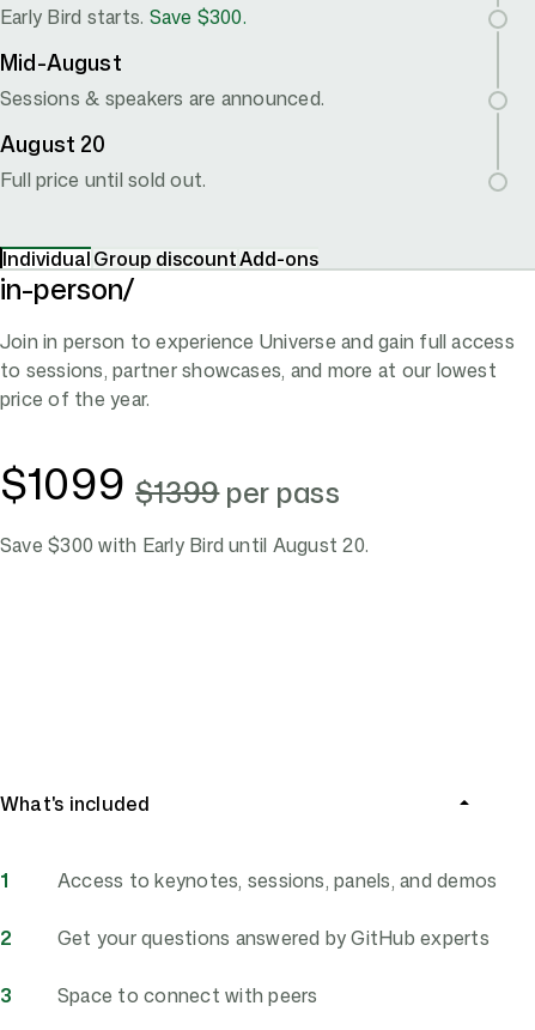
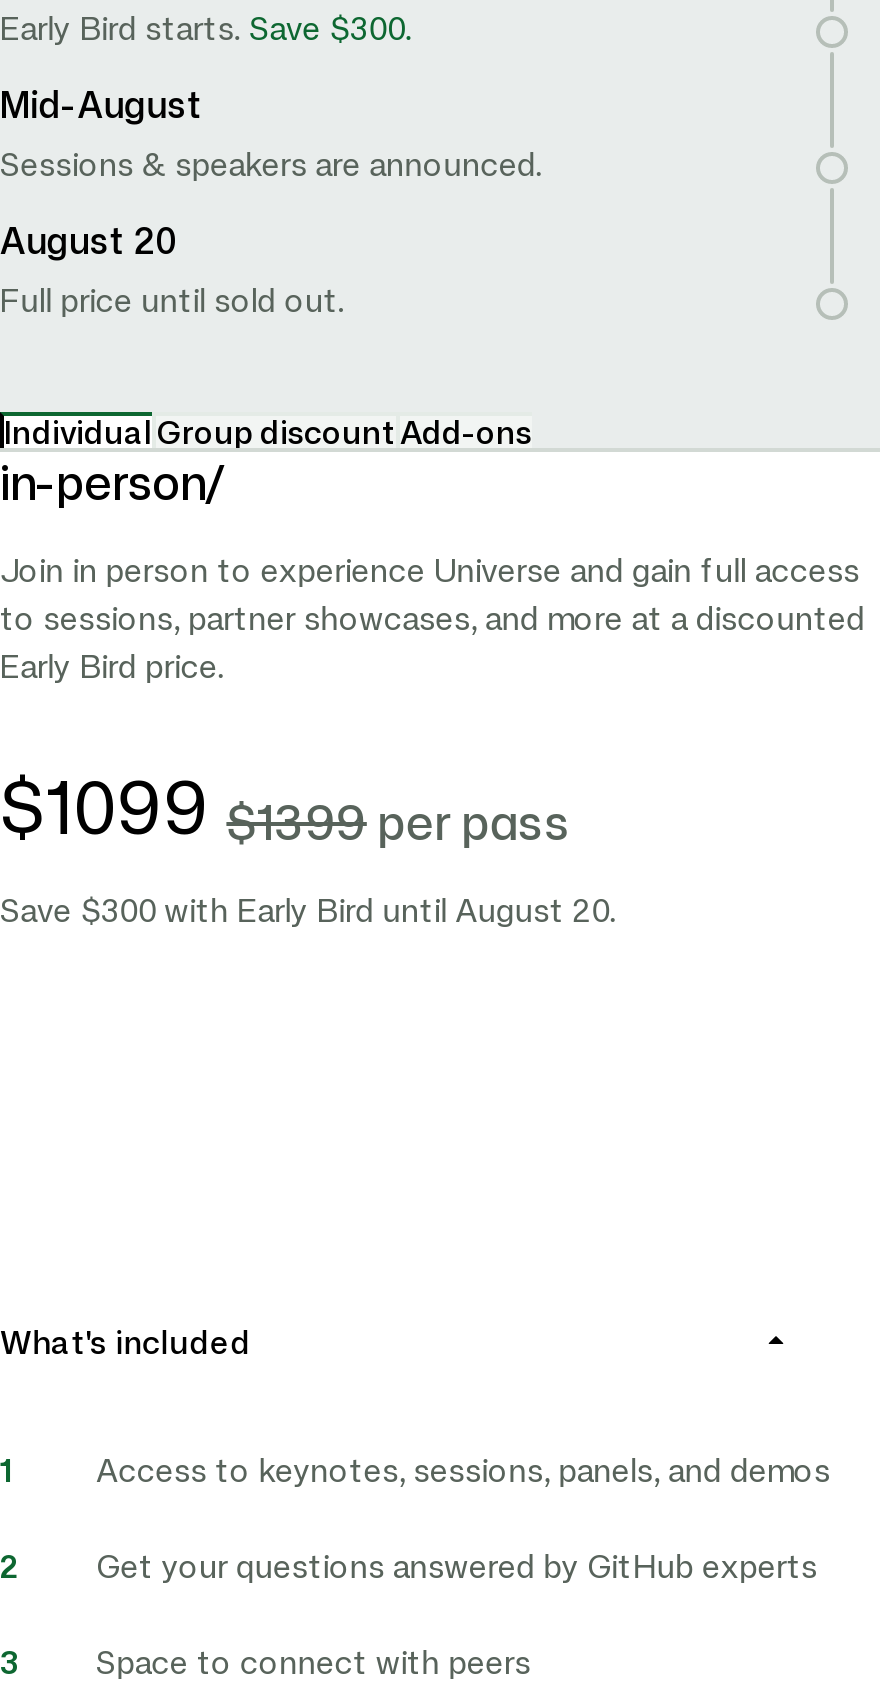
[0,358,497,413] to sessions, partner showcases, and more at our lowest | price of the year. -> [0,597,865,689] to sessions, partner showcases, and more at a discounted | Early Bird price.

